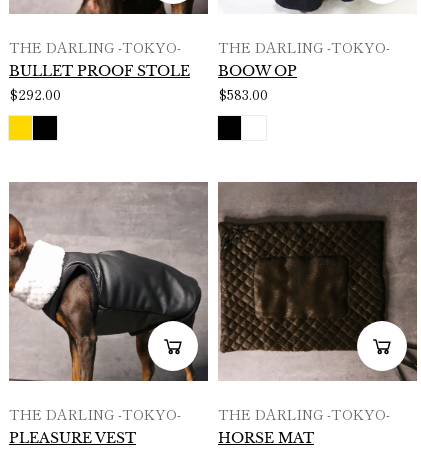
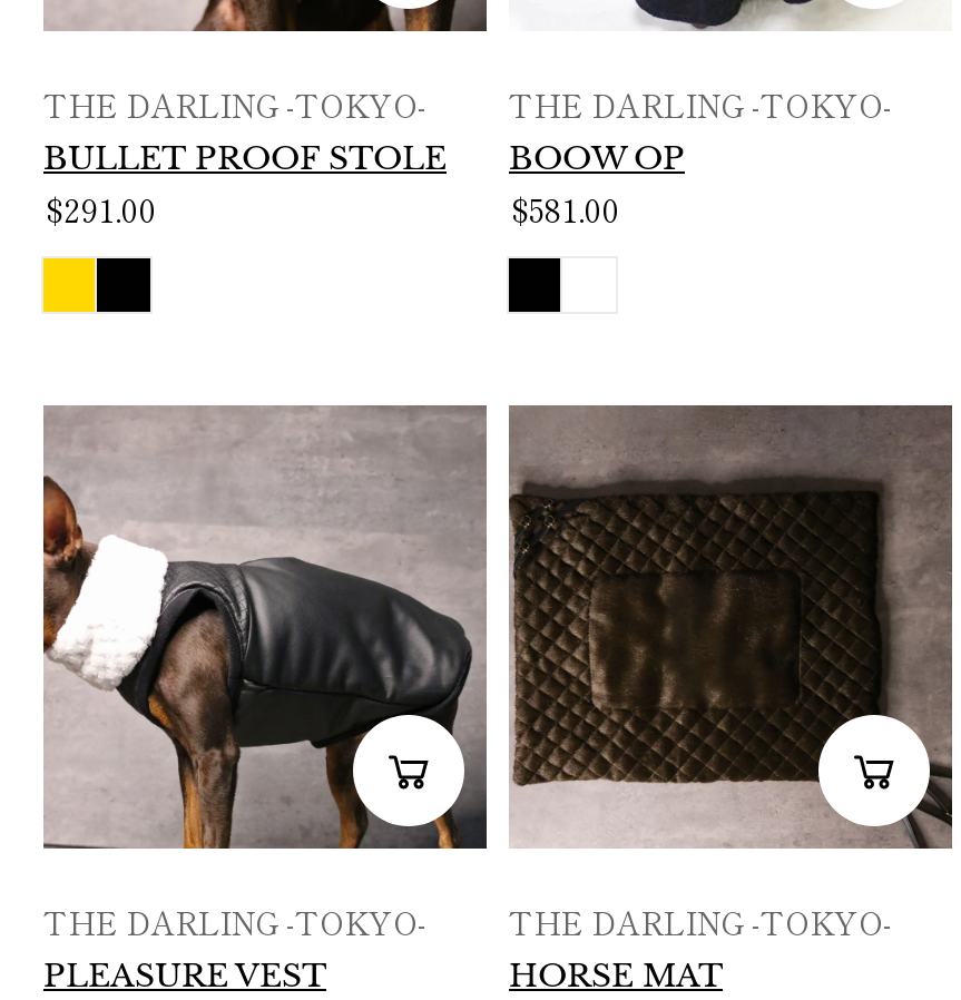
[10,84,61,104] $292.00 -> [46,187,157,232] $291.00
[219,84,268,104] $583.00 -> [511,187,620,232] $581.00

